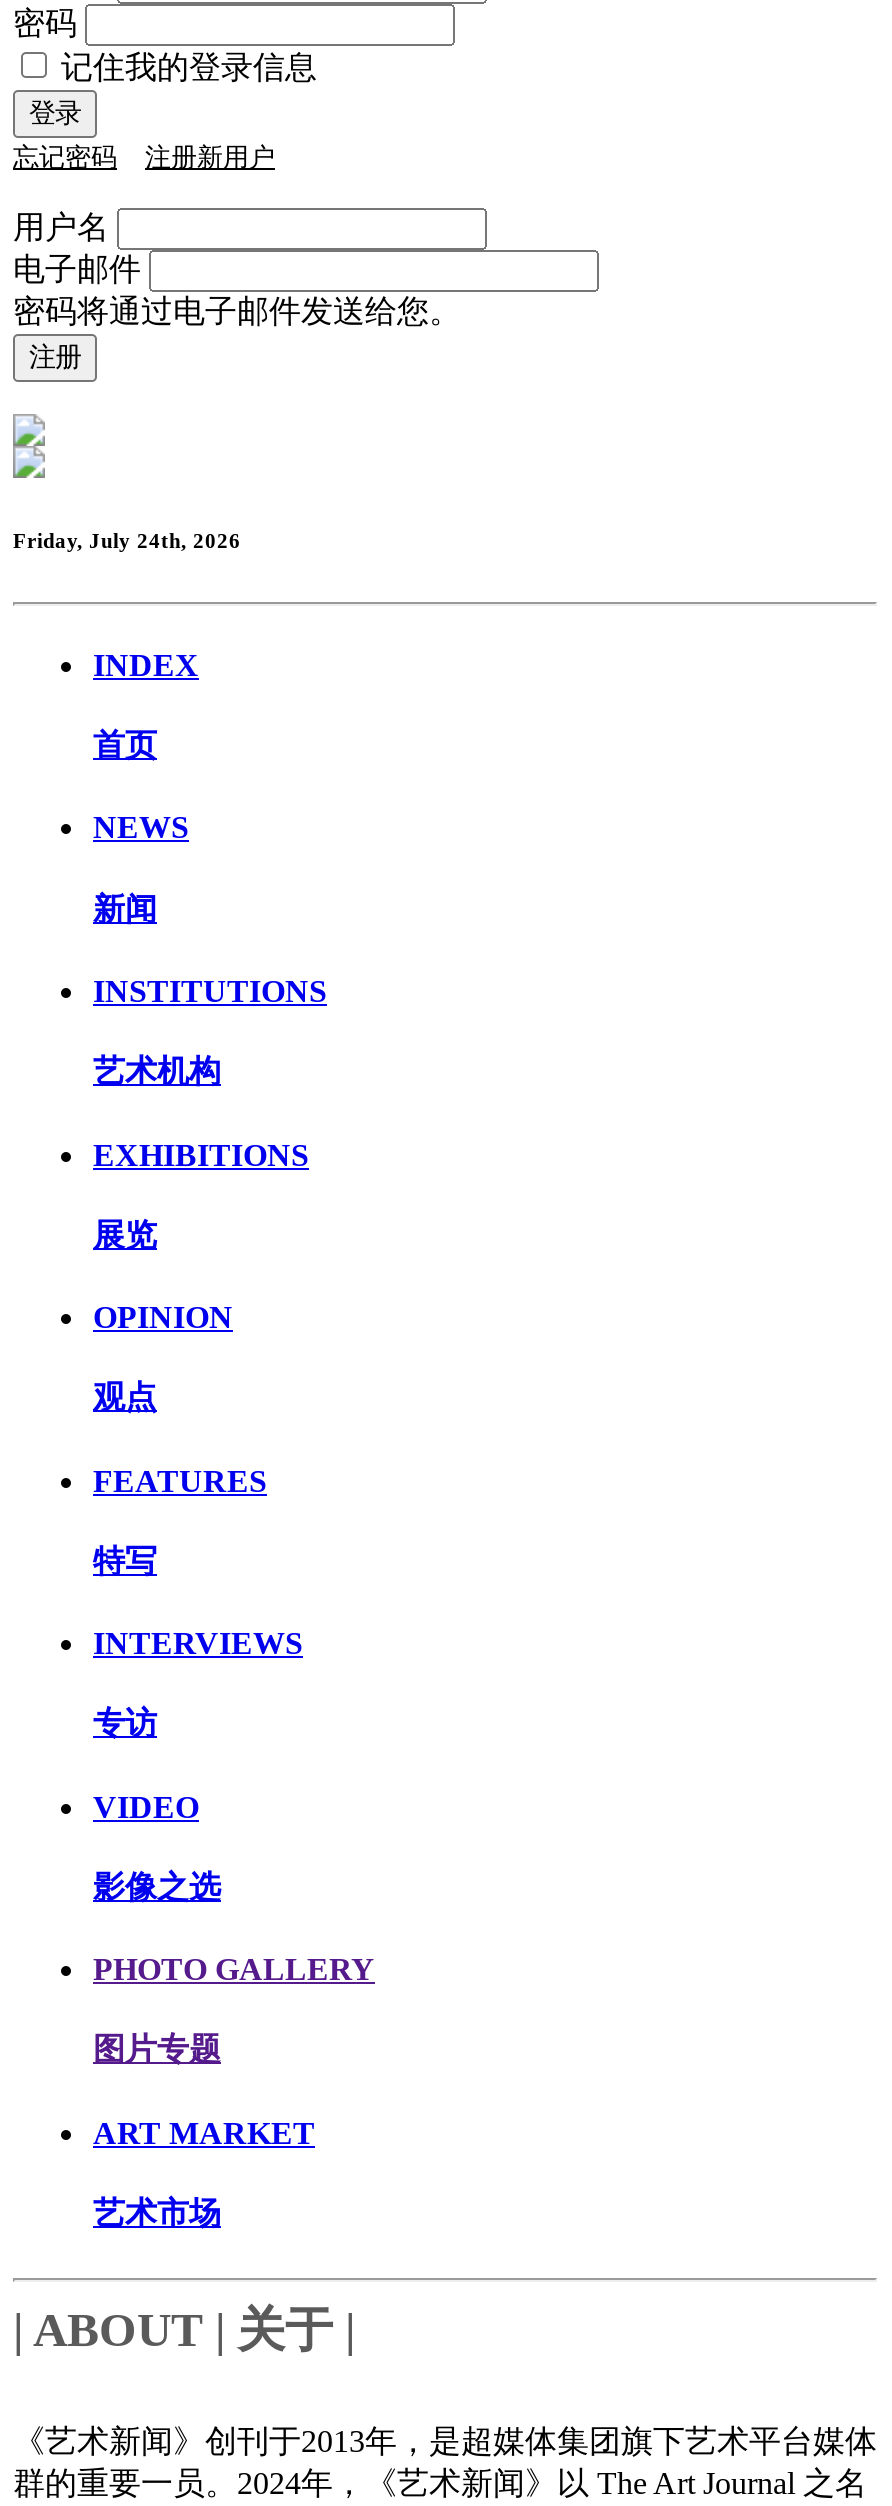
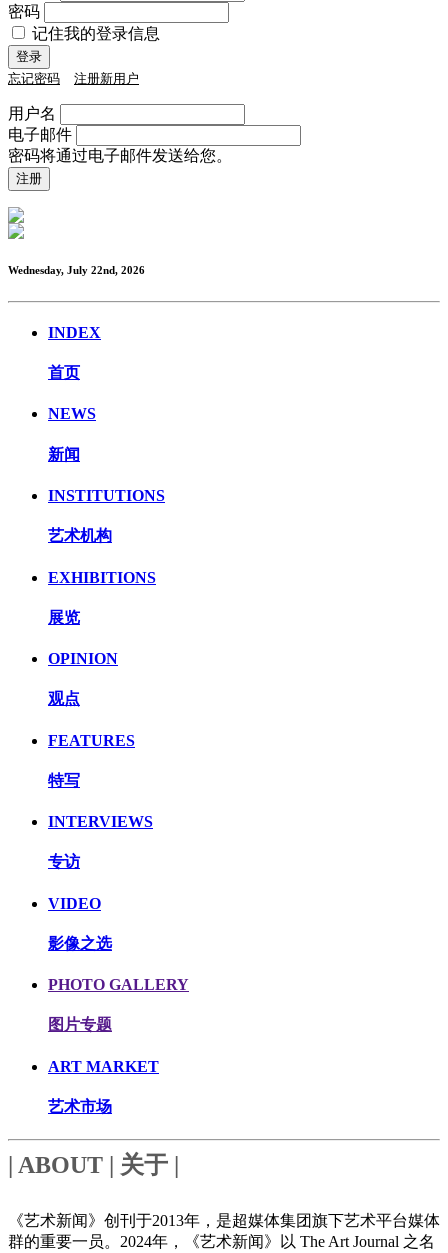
[13,527,241,551] Friday, July 24th, 2026 -> [8,264,145,276] Wednesday, July 22nd, 2026

